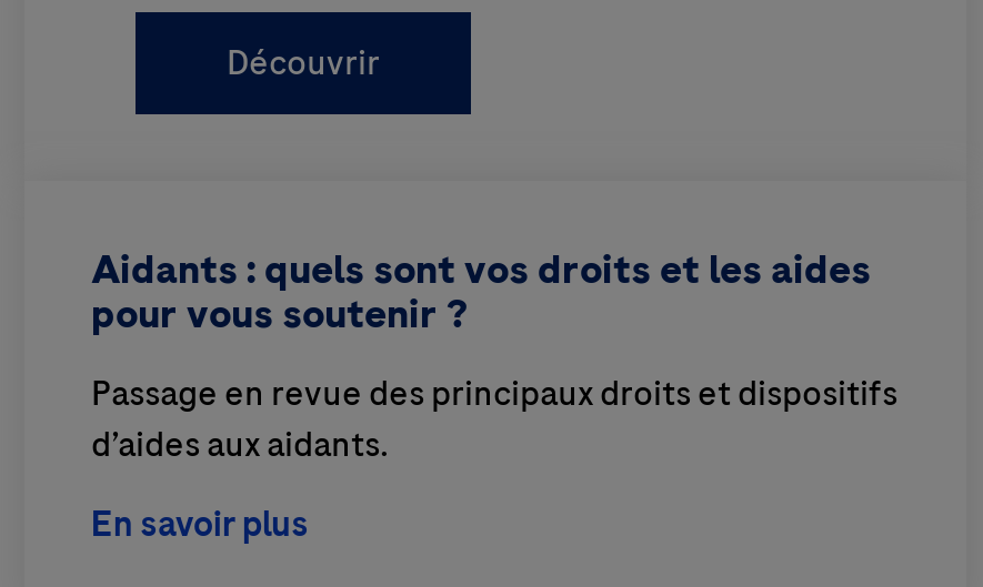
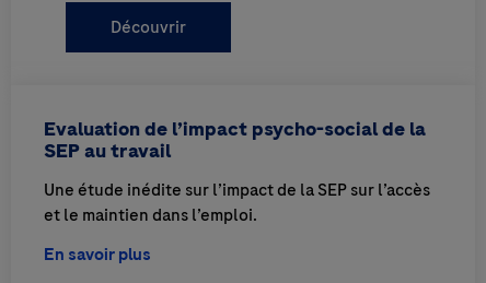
[91,243,871,341] Aidants : quels sont vos droits et les aides | pour vous soutenir ? -> [44,116,426,164] Evaluation de l’impact psycho-social de la | SEP au travail
[91,370,897,469] Passage en revue des principaux droits et dispositifs | d’aides aux aidants. -> [44,178,430,227] Une étude inédite sur l’impact de la SEP sur l’accès | et le maintien dans l’emploi.

